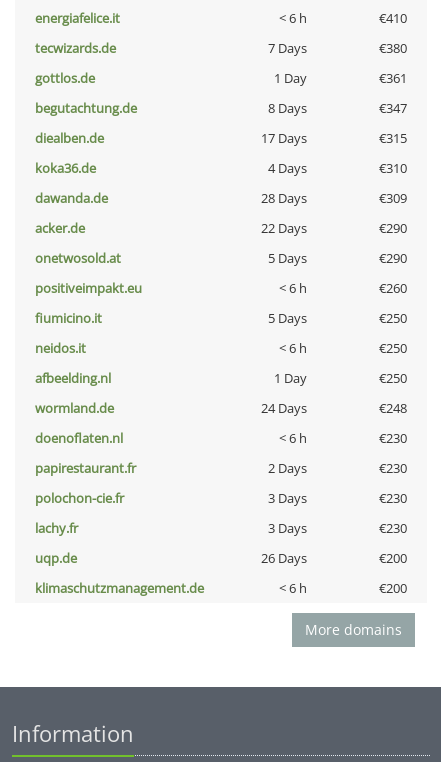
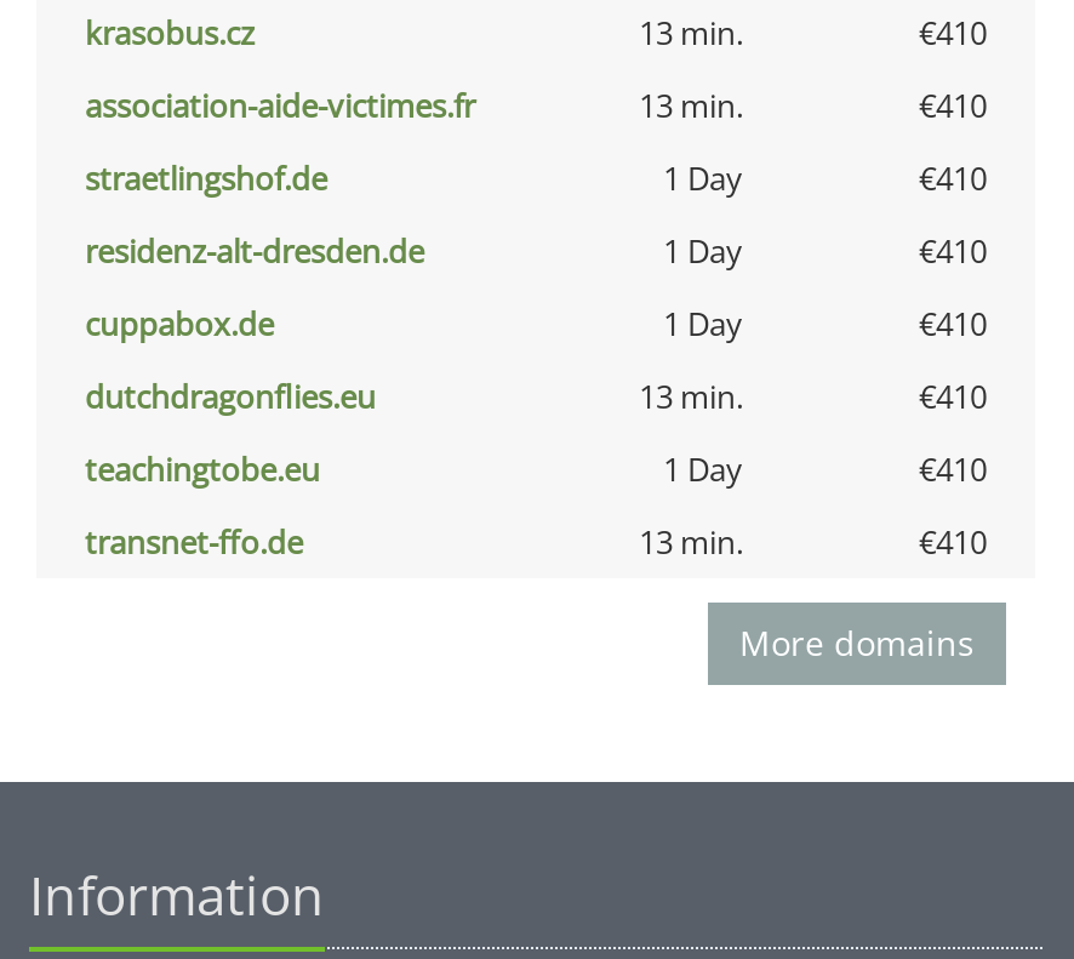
[35,9,306,27] energiafelice.it | < 6 h -> [85,11,743,55] krasobus.cz | 13 min.
[35,39,407,57] tecwizards.de | 7 Days | €380 -> [85,84,987,127] association-aide-victimes.fr | 13 min. | €410
[35,69,95,87] gottlos.de -> [85,156,327,200] straetlingshof.de
[35,69,407,387] €361 | begutachtung.de | 8 Days | €347 | diealben.de | 17 Days | €315 | koka36.de | 4 Days | €310 | dawanda.de | 28 Days | €309 | acker.de | 22 Days | €290 | onetwosold.at | 5 Days | €290 | positiveimpakt.eu | < 6 h | €260 | fiumicino.it | 5 Days | €250 | neidos.it | < 6 h | €250 | afbeelding.nl -> [85,156,987,273] €410 | residenz-alt-dresden.de
[35,369,407,597] €250 | wormland.de | 24 Days | €248 | doenoflaten.nl | < 6 h | €230 | papirestaurant.fr | 2 Days | €230 | polochon-cie.fr | 3 Days | €230 | lachy.fr | 3 Days | €230 | uqp.de | 26 Days | €200 | klimaschutzmanagement.de | < 6 h | €200 -> [85,229,987,564] €410 | cuppabox.de | 1 Day | €410 | dutchdragonflies.eu | 13 min. | €410 | teachingtobe.eu | 1 Day | €410 | transnet-ffo.de | 13 min. | €410

